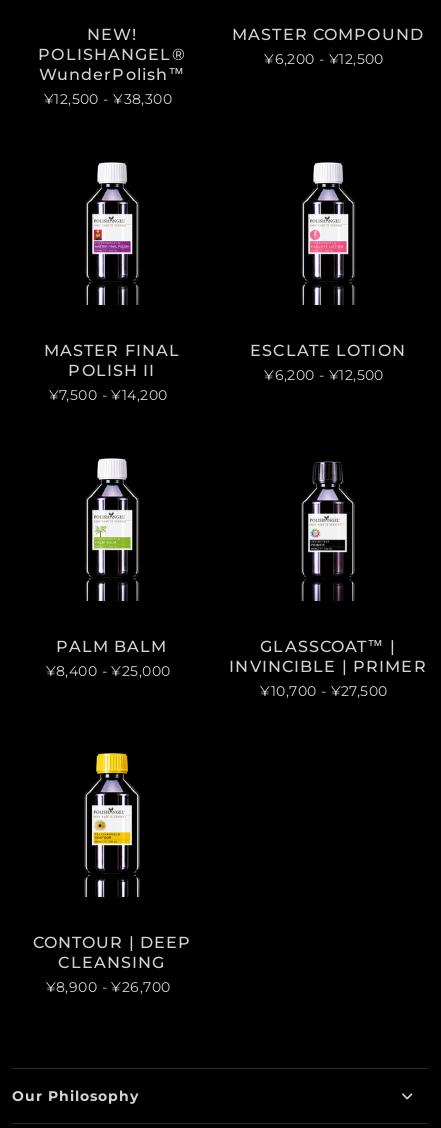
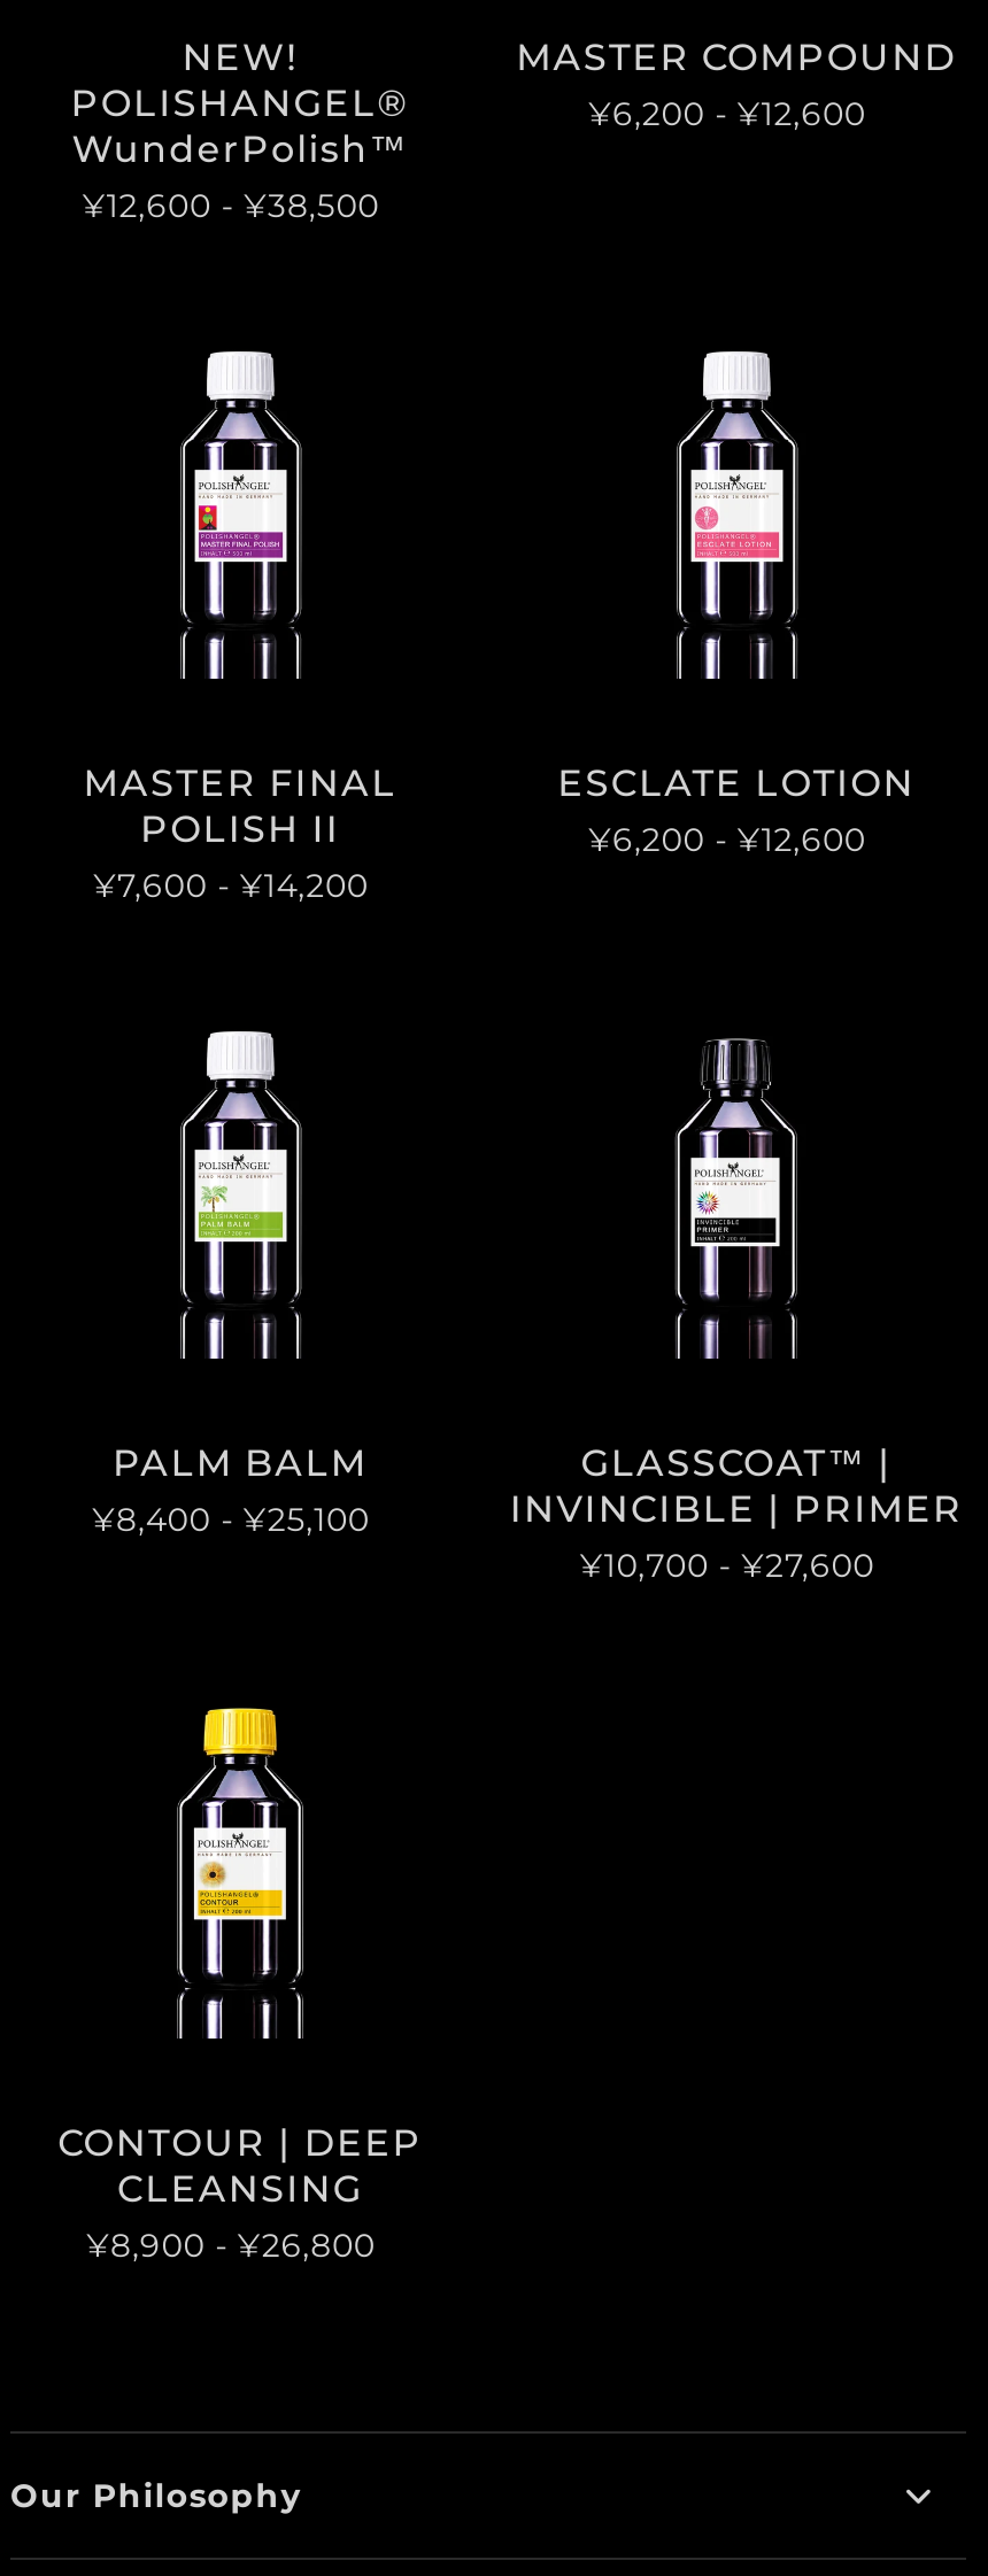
[264,50,384,68] ¥6,200 - ¥12,500 -> [588,93,866,134] ¥6,200 - ¥12,600
[44,90,172,108] ¥12,500 - ¥38,300 -> [82,185,379,226] ¥12,600 - ¥38,500
[264,366,384,384] ¥6,200 - ¥12,500 -> [588,819,866,860] ¥6,200 - ¥12,600
[49,386,167,404] ¥7,500 - ¥14,200 -> [93,865,369,906] ¥7,600 - ¥14,200
[46,662,170,680] ¥8,400 - ¥25,000 -> [92,1499,370,1540] ¥8,400 - ¥25,100
[260,682,388,700] ¥10,700 - ¥27,500 -> [580,1545,874,1586] ¥10,700 - ¥27,600
[46,978,170,996] ¥8,900 - ¥26,700 -> [86,2225,375,2266] ¥8,900 - ¥26,800

